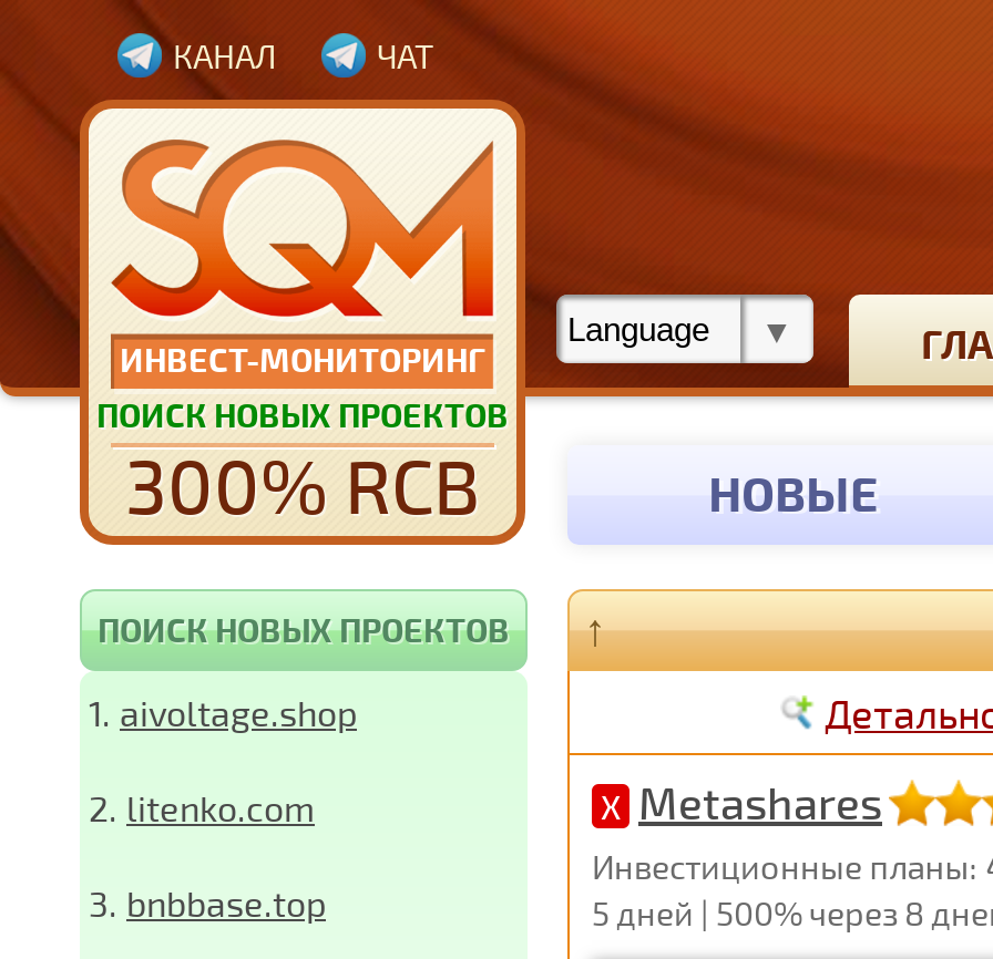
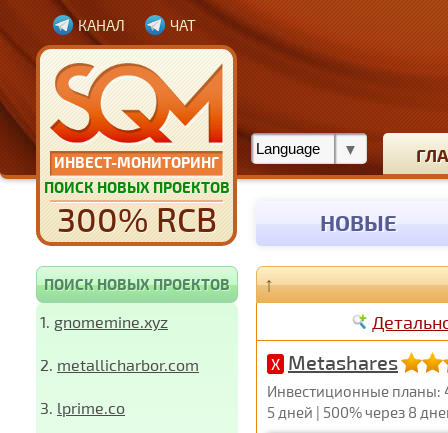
[89,691,357,733] 1. aivoltage.shop -> [40,312,168,331] 1. gnomemine.xyz
[89,786,315,828] 2. litenko.com -> [40,355,199,374] 2. metallicharbor.com
[89,881,326,924] 3. bnbbase.top -> [40,398,125,417] 3. lprime.co

